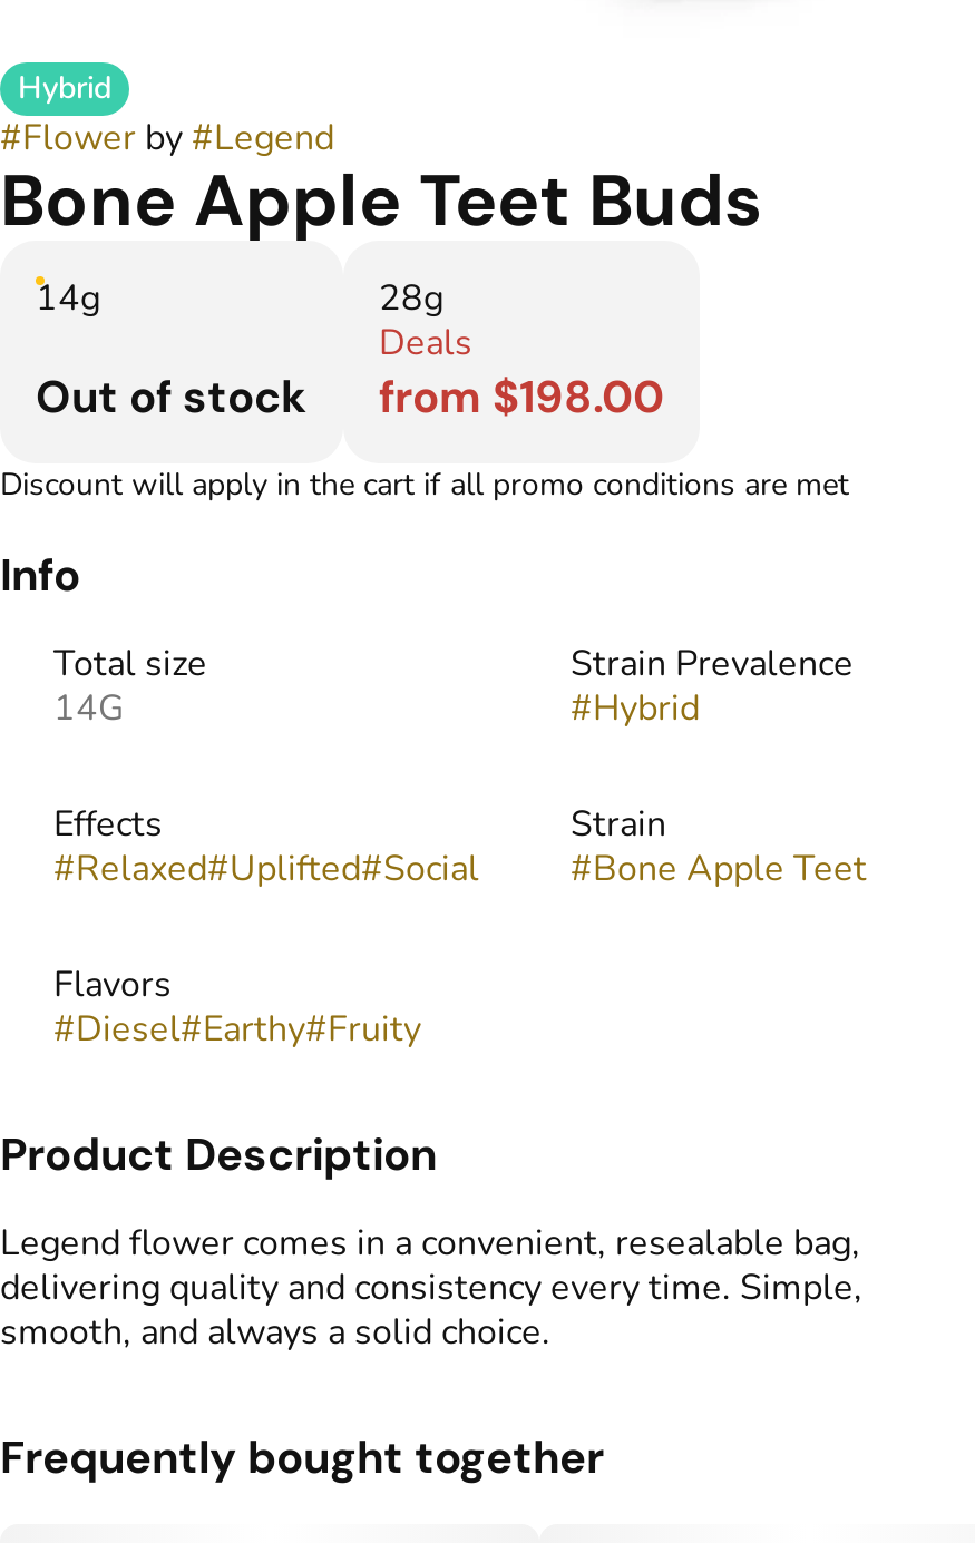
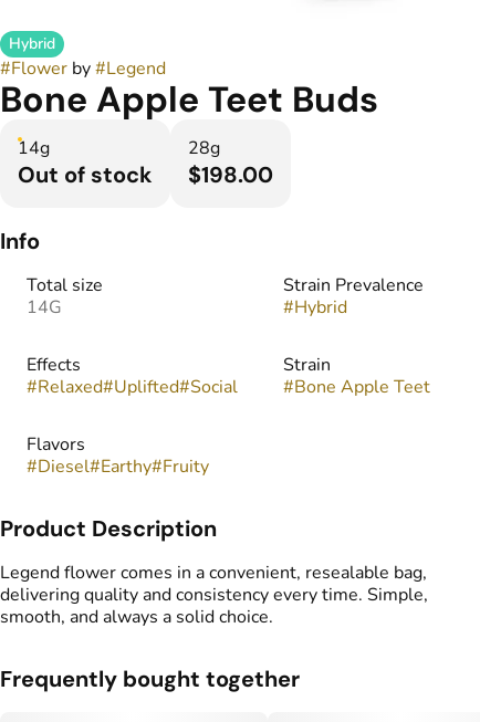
[0,319,849,506] Deals | from $198.00 | Discount will apply in the cart if all promo conditions are met -> [188,160,273,189] $198.00

